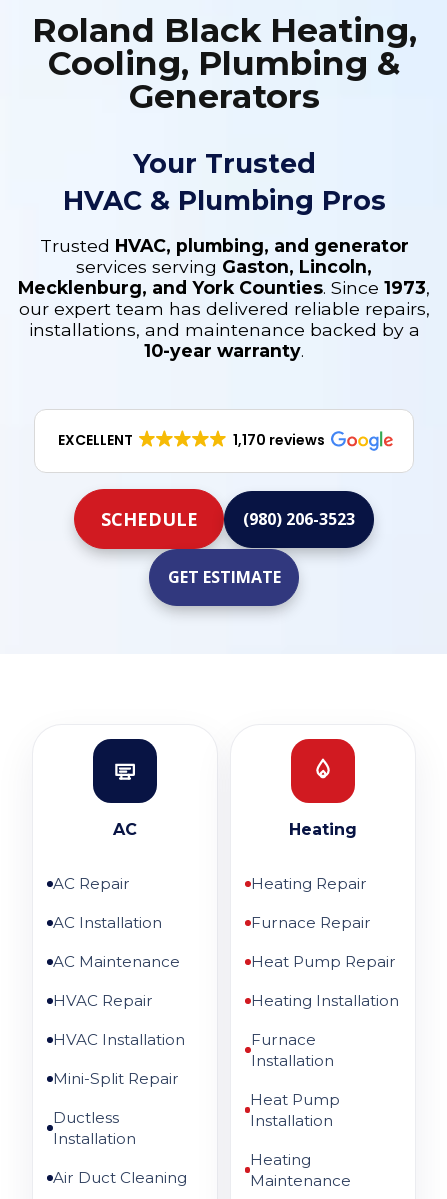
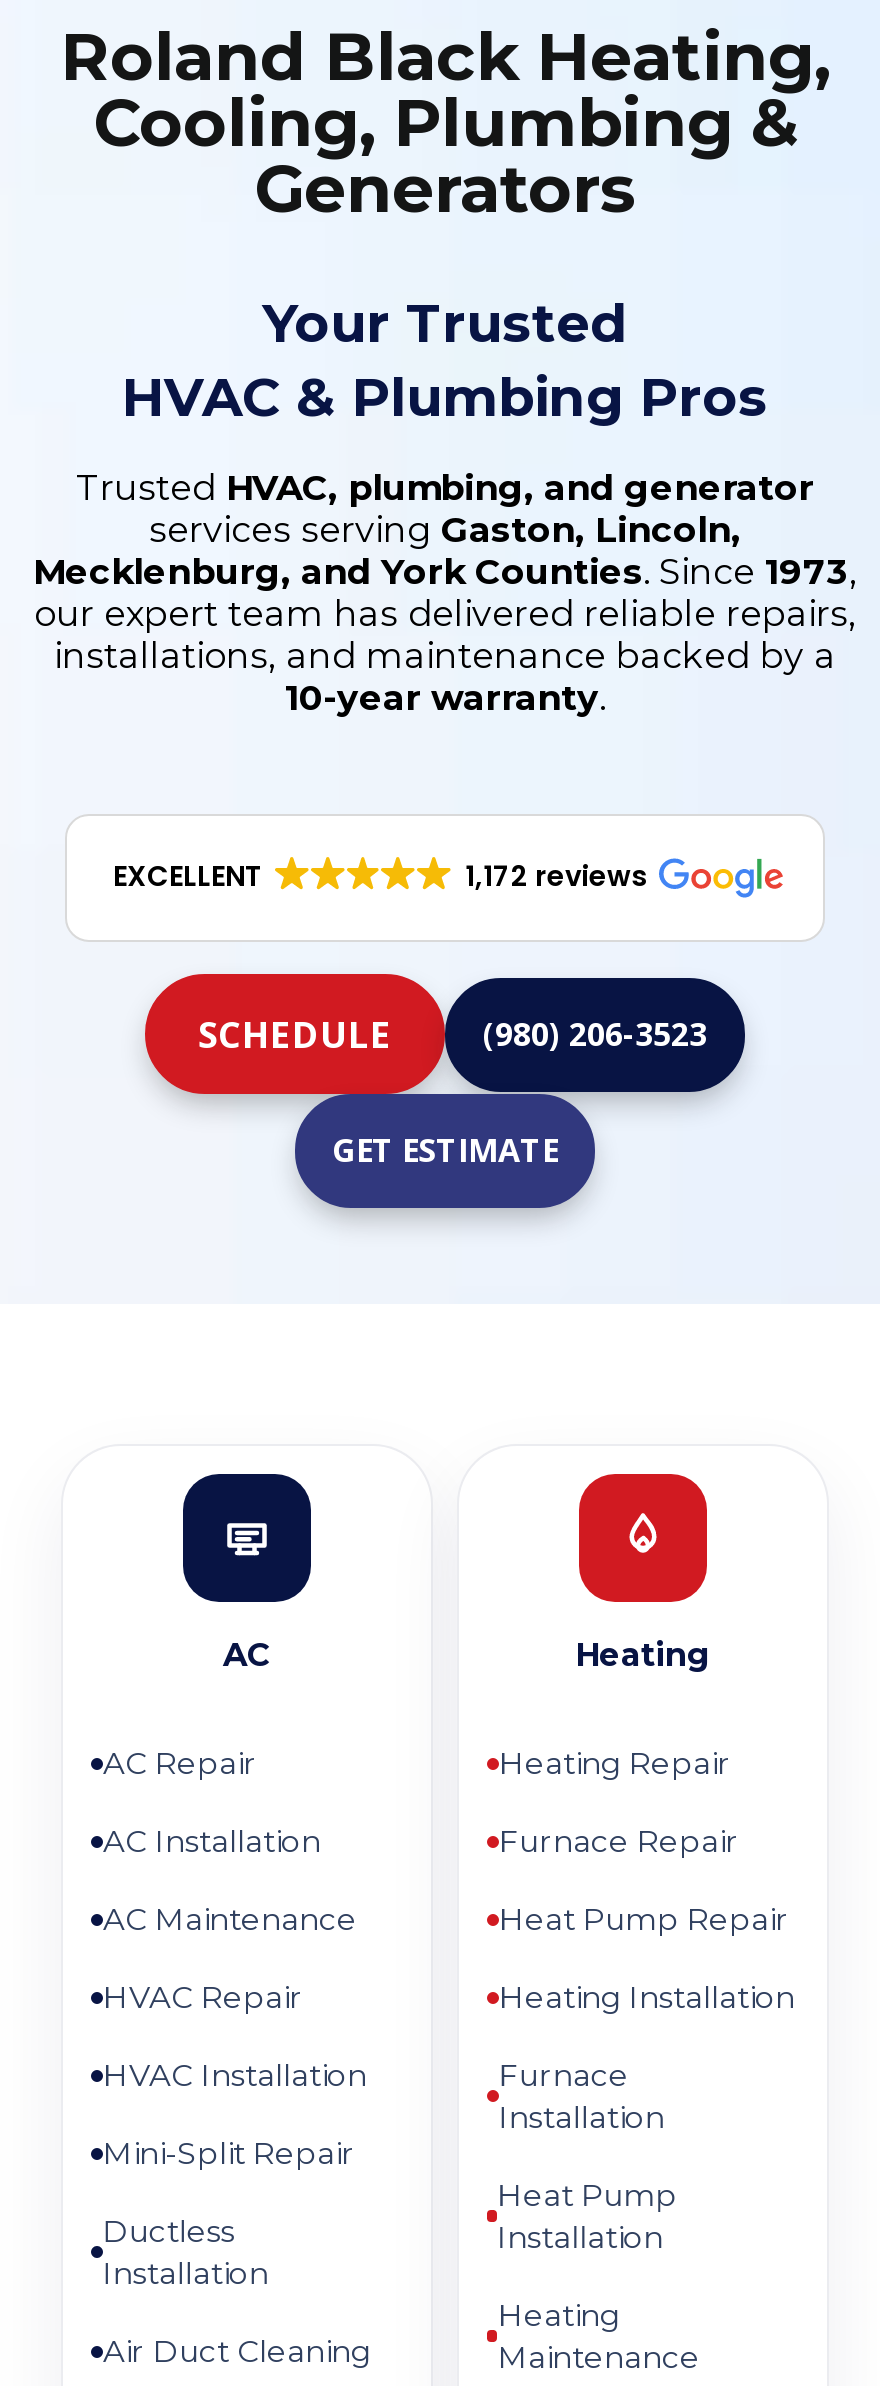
[233,430,325,450] 1,170 reviews -> [465,856,647,896] 1,172 reviews

